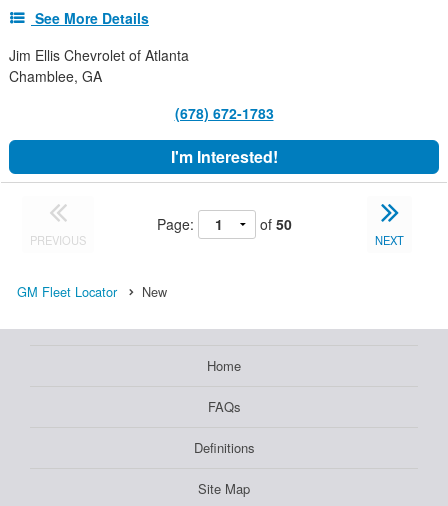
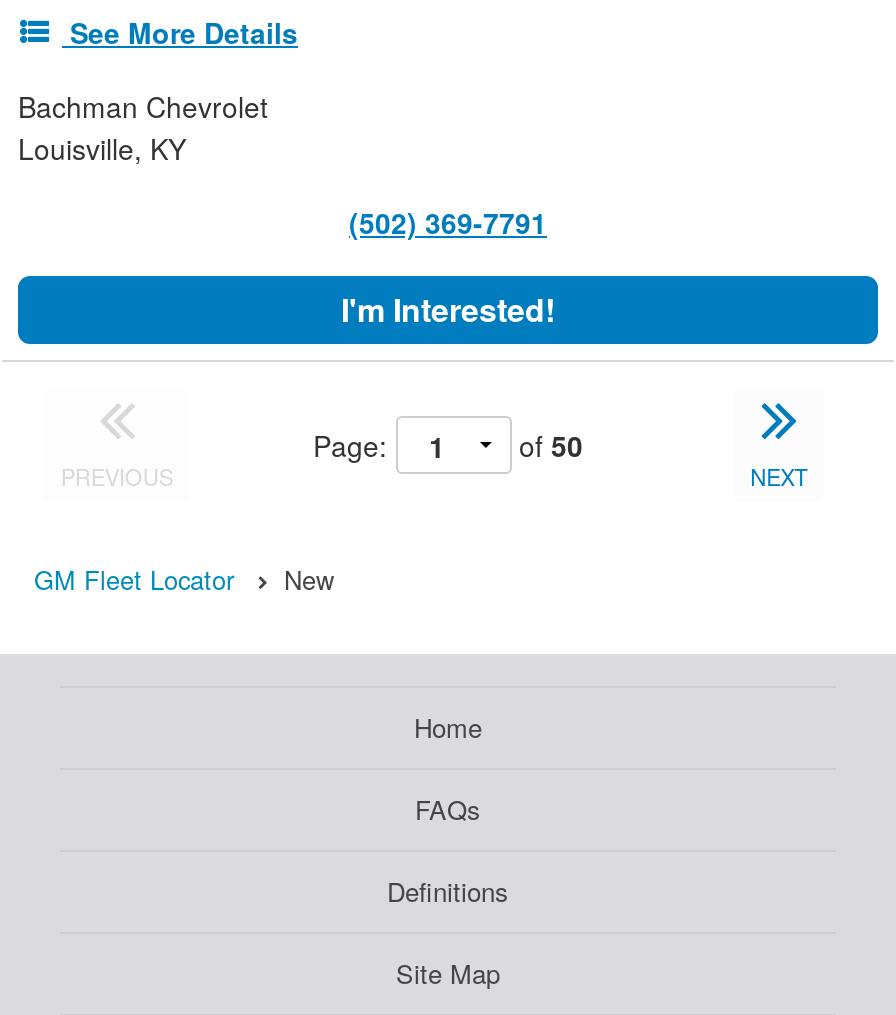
[9,45,189,86] Jim Ellis Chevrolet of Atlanta | Chamblee, GA -> [18,87,268,169] Bachman Chevrolet | Louisville, KY
[174,103,273,123] (678) 672-1783 -> [349,203,547,243] (502) 369-7791

